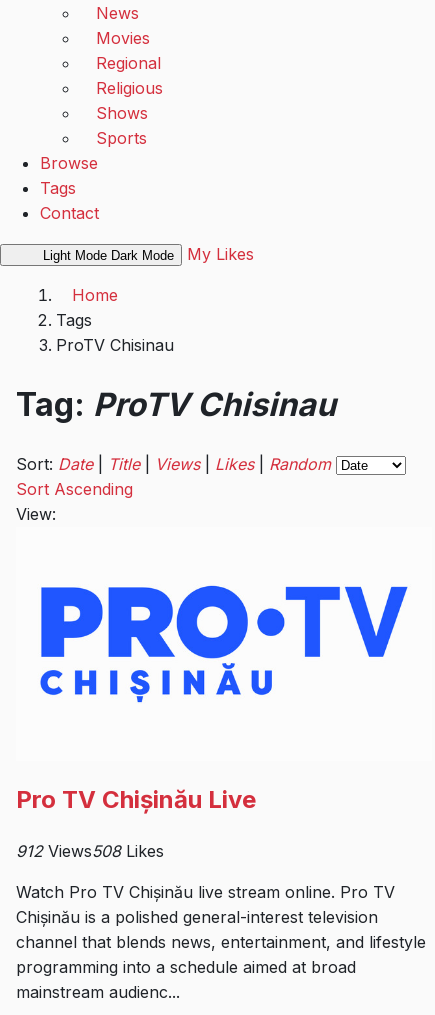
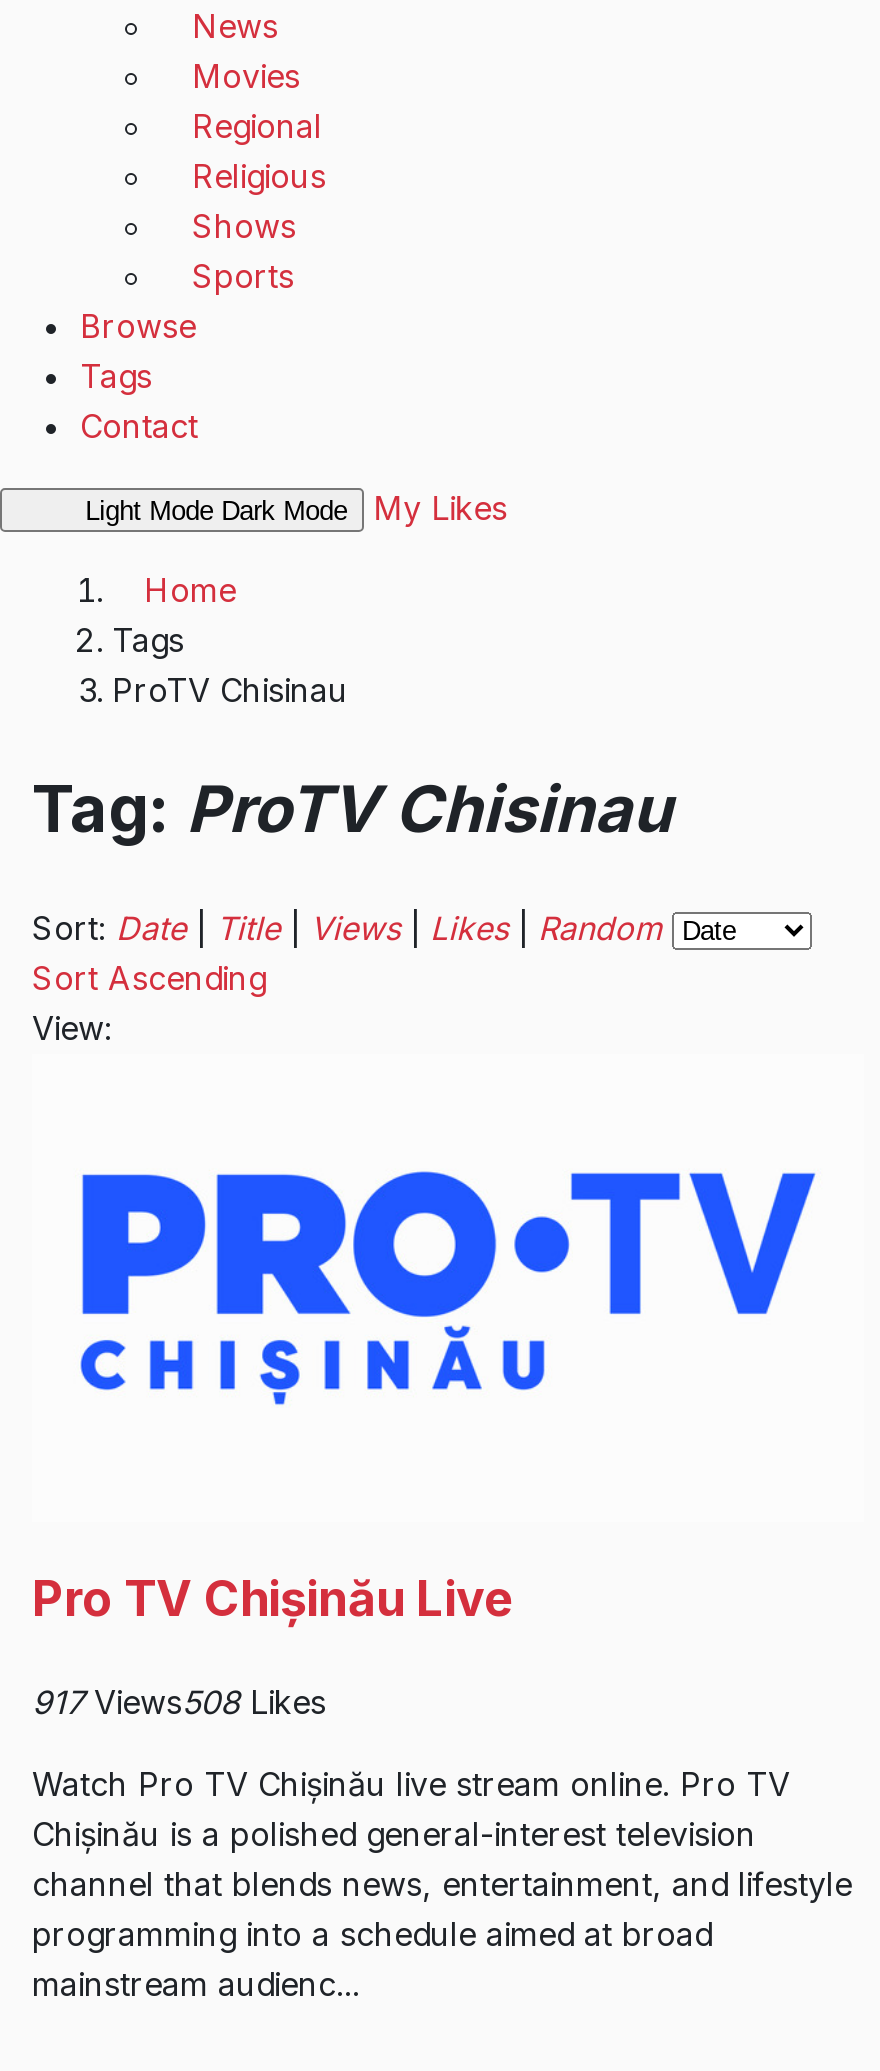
[16,841,164,861] 912 Views508 Likes -> [32,1681,326,1721] 917 Views508 Likes

